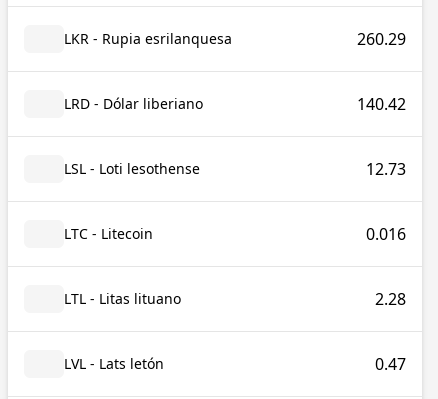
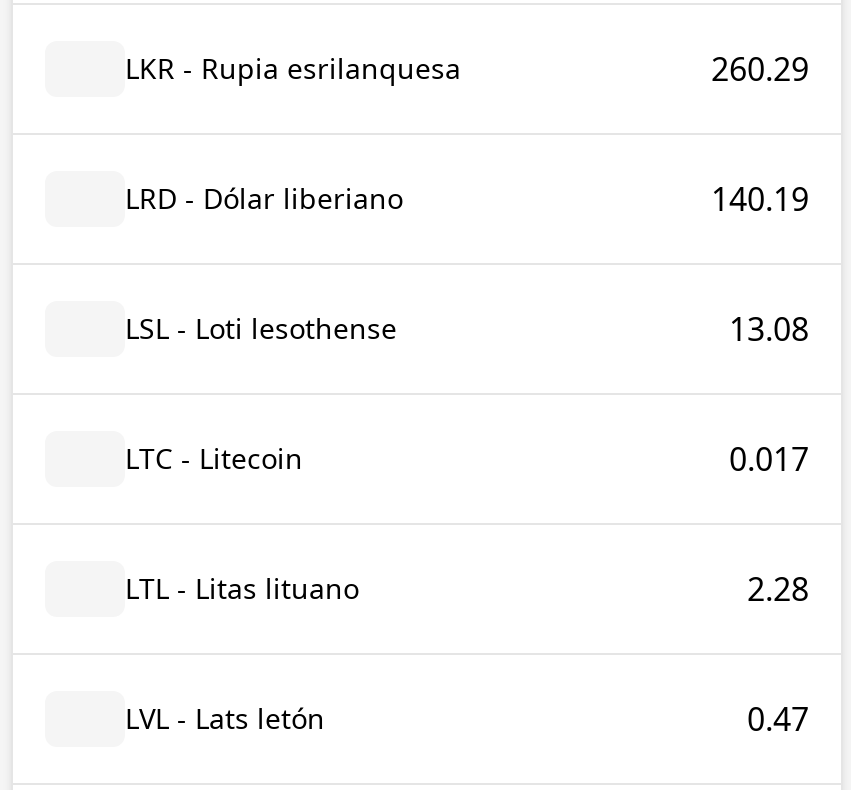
[357,93,406,115] 140.42 -> [711,177,809,221] 140.19
[366,158,406,180] 12.73 -> [729,307,809,351] 13.08
[366,223,406,245] 0.016 -> [729,437,809,481] 0.017

